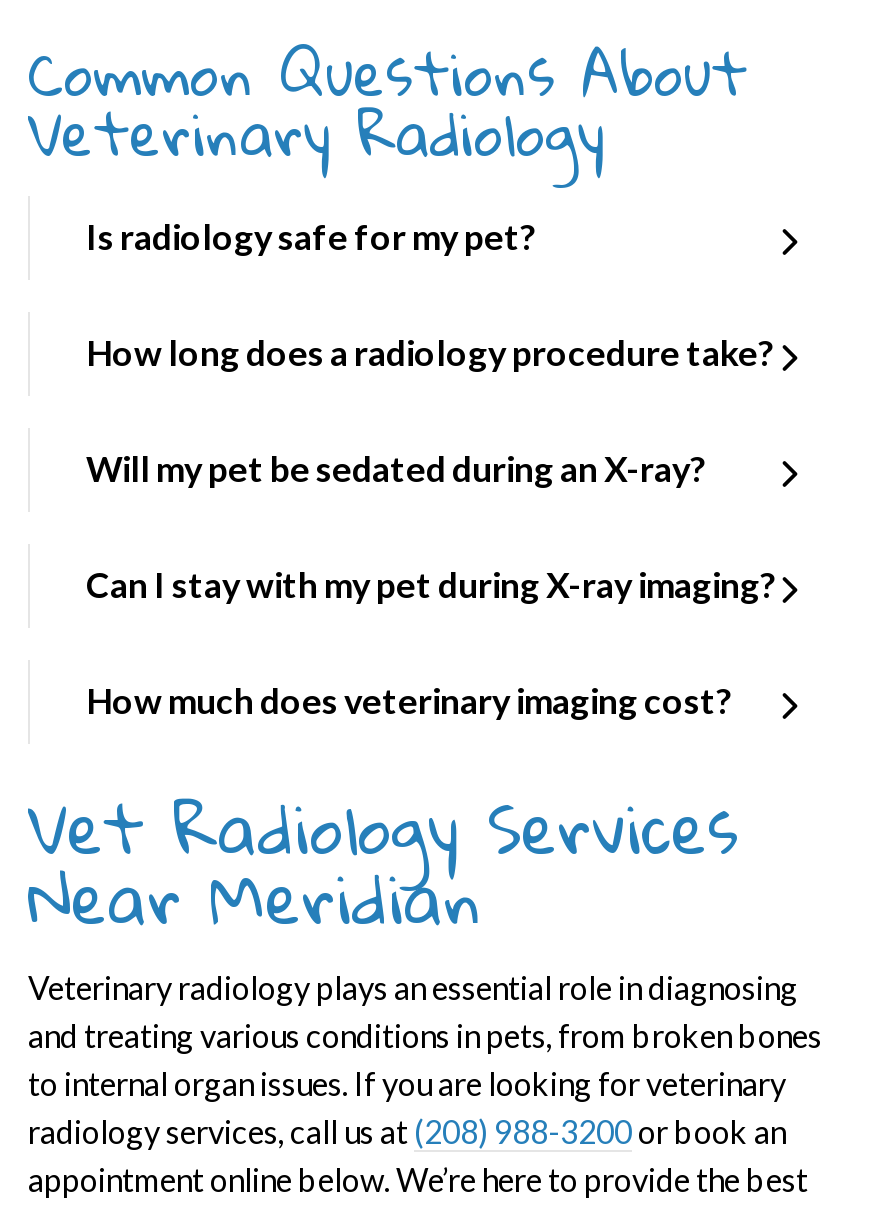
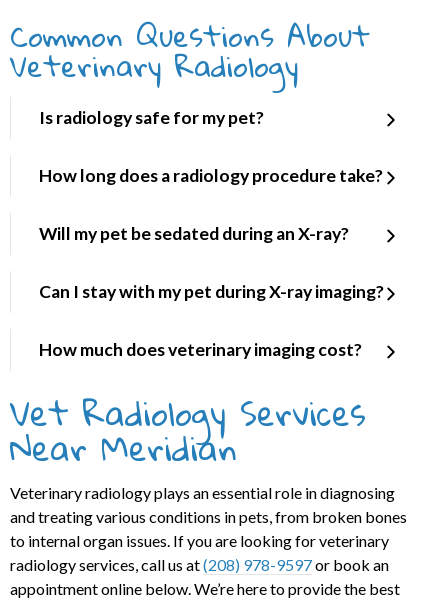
[28,1113,786,1151] radiology services, call us at (208) 988-3200 or book an -> [10,555,389,574] radiology services, call us at (208) 978-9597 or book an

